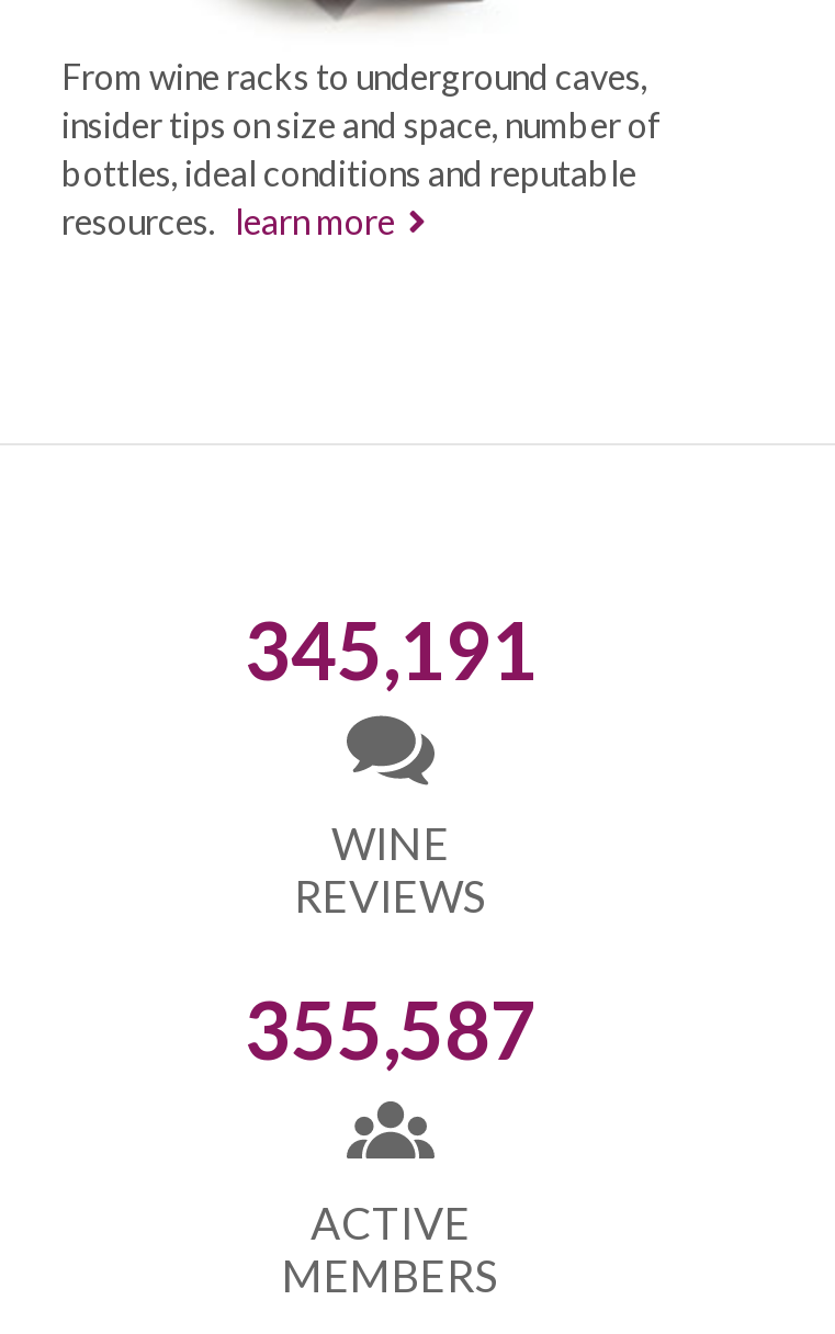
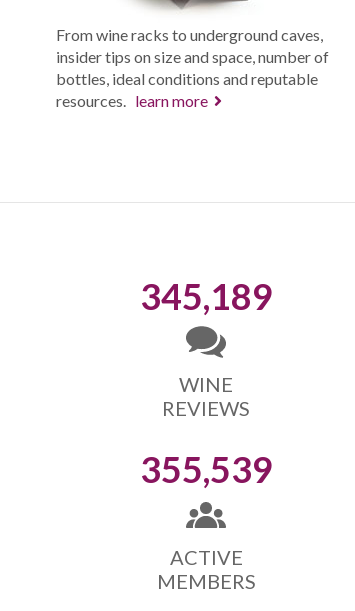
[245,600,537,697] 345,191 -> [139,274,272,318] 345,189
[245,980,537,1076] 355,587 -> [139,447,272,491] 355,539

